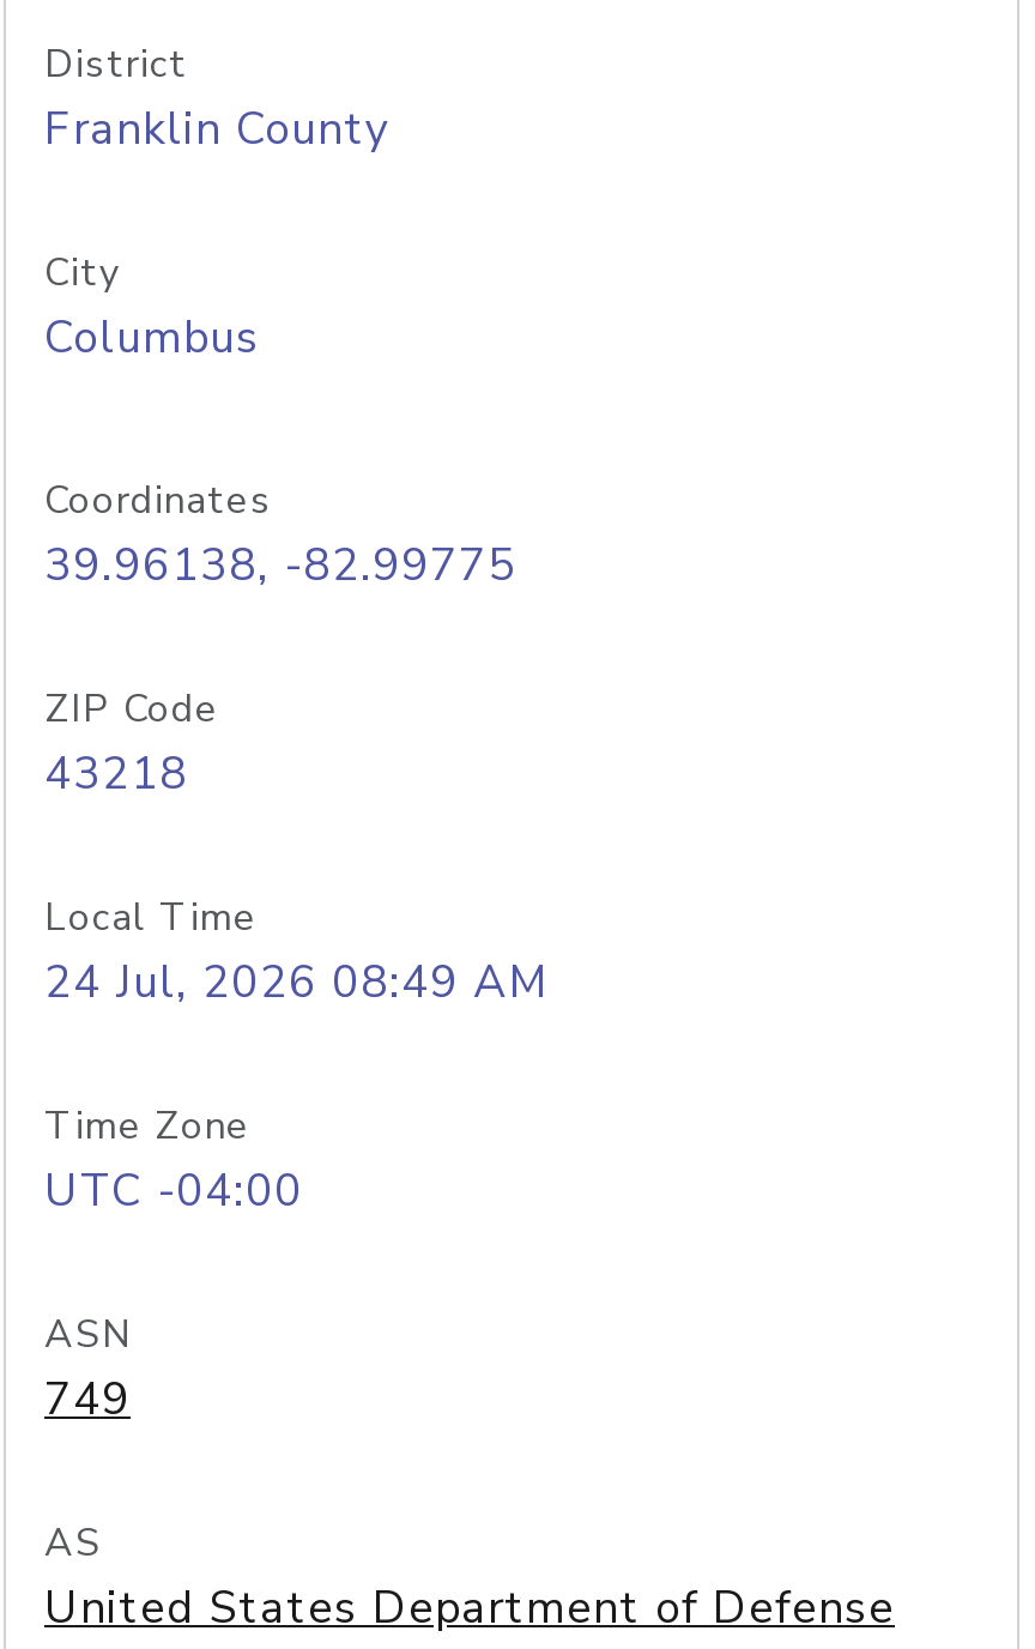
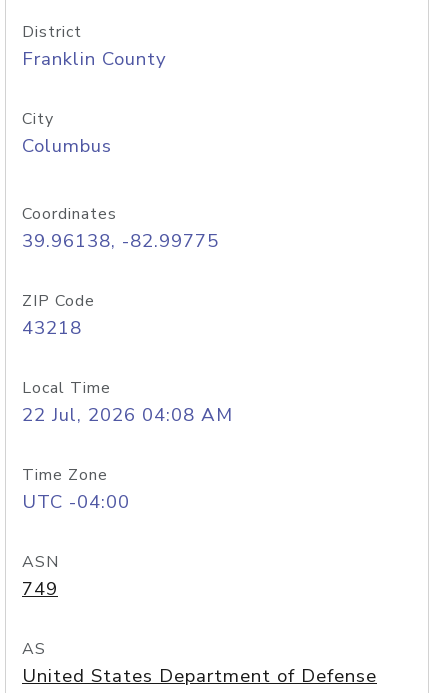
[44,952,550,1014] 24 Jul, 2026 08:49 AM -> [22,402,233,428] 22 Jul, 2026 04:08 AM

